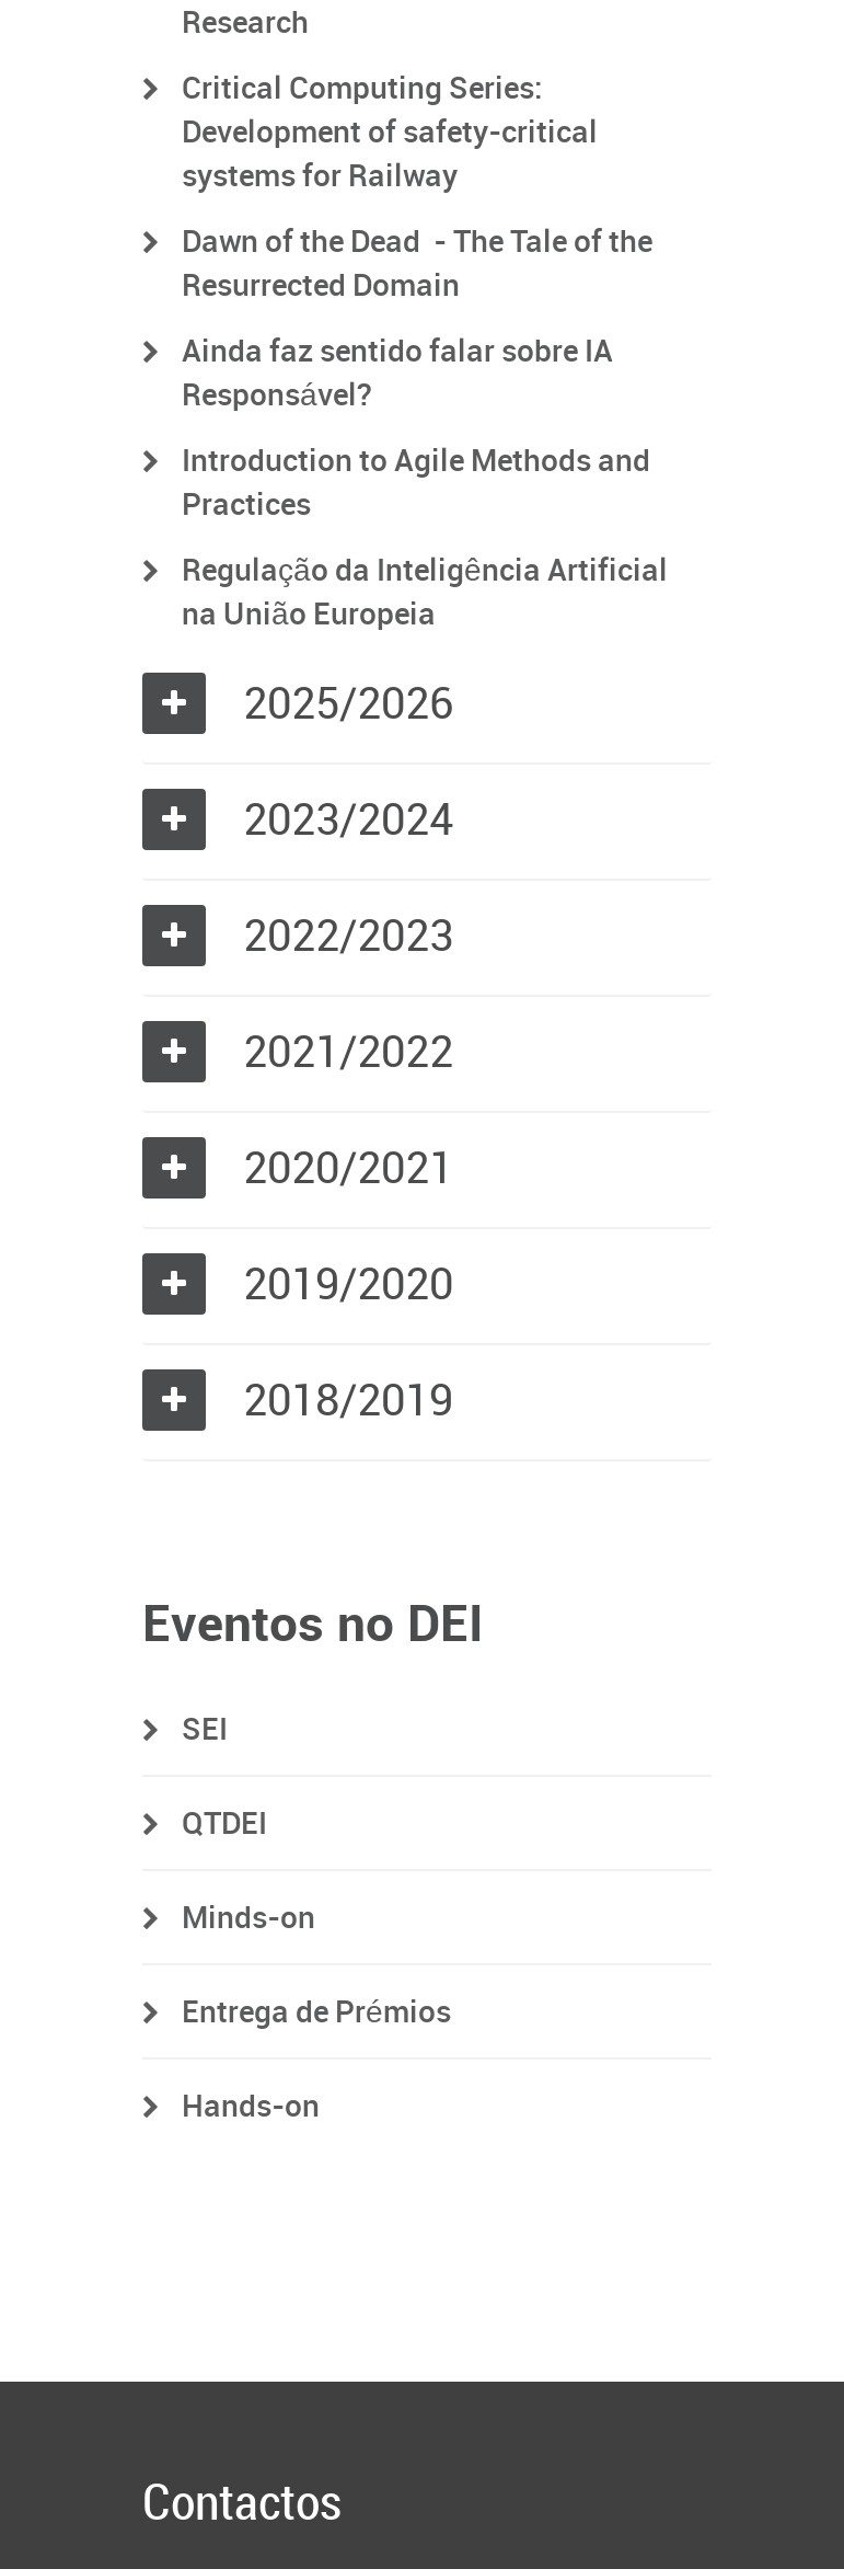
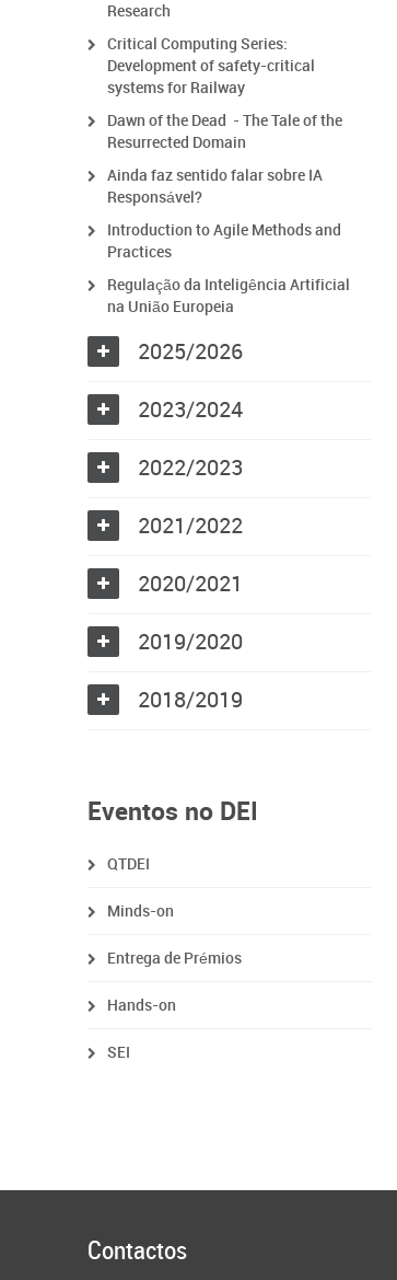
moved [182,1714,228,1747] -> [107,1045,130,1061]: SEI
moved [182,1808,451,2124] -> [107,857,242,1014]: QTDEI | Minds-on | Entrega de Prémios | Hands-on

